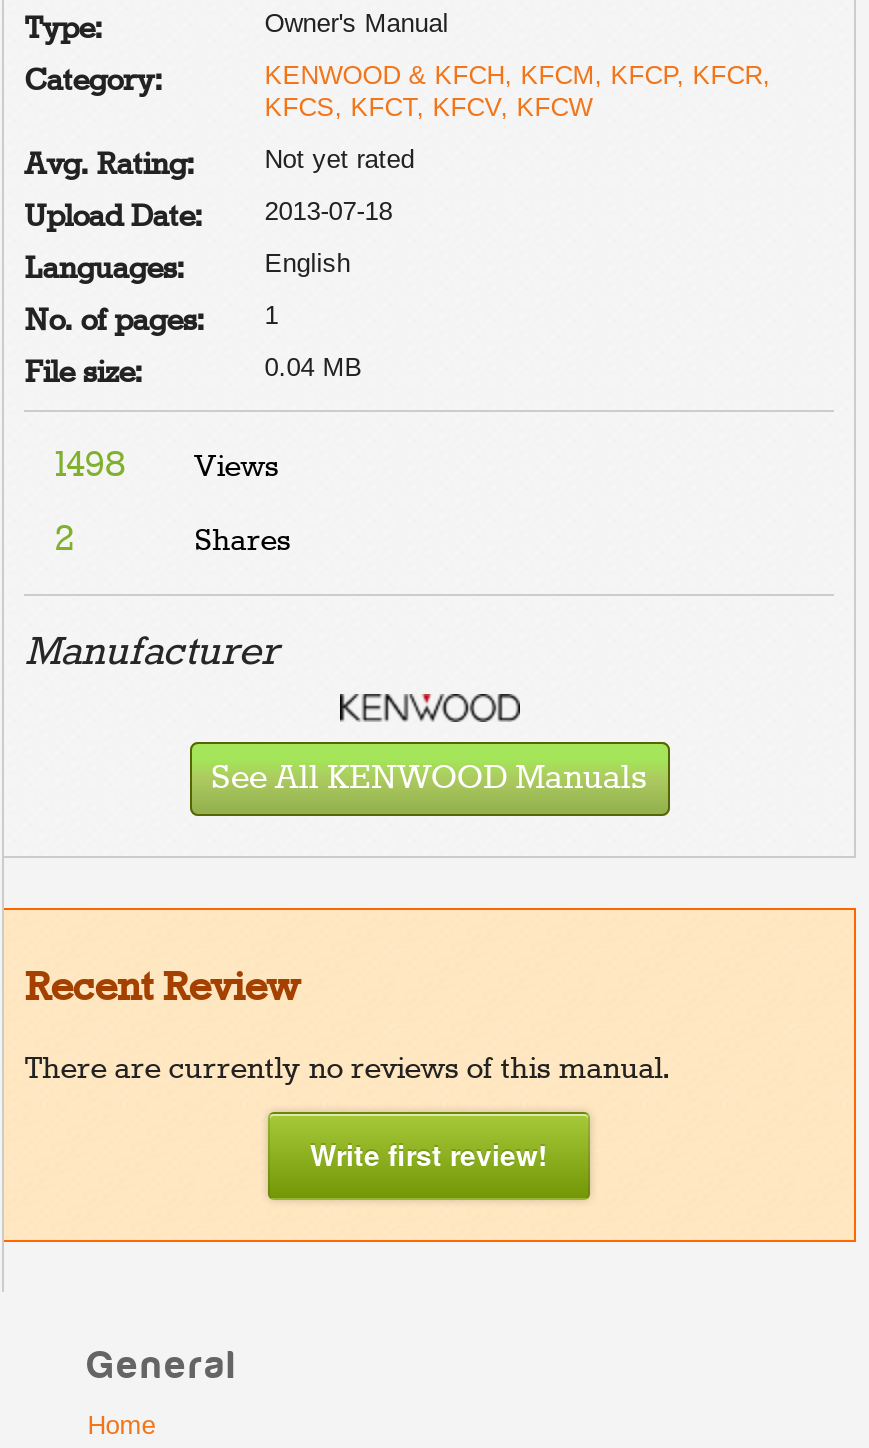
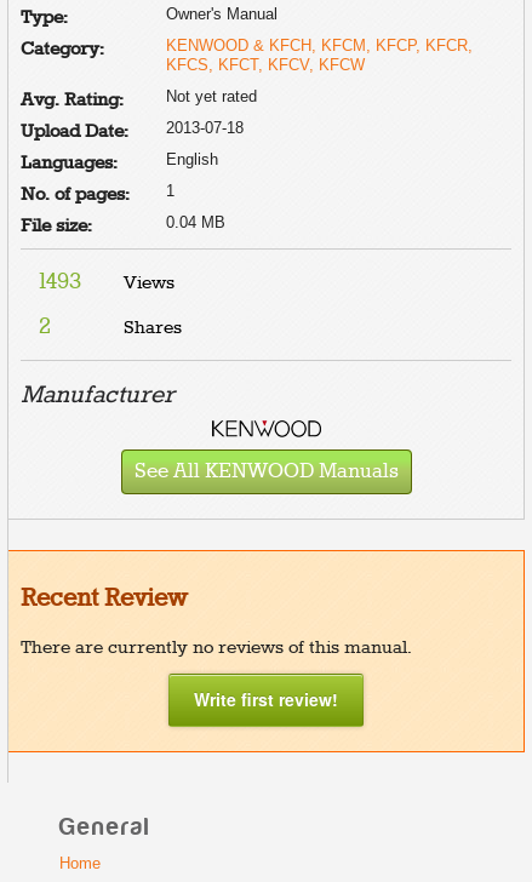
[54,443,278,487] 1498 Views -> [39,268,175,295] 1493 Views

